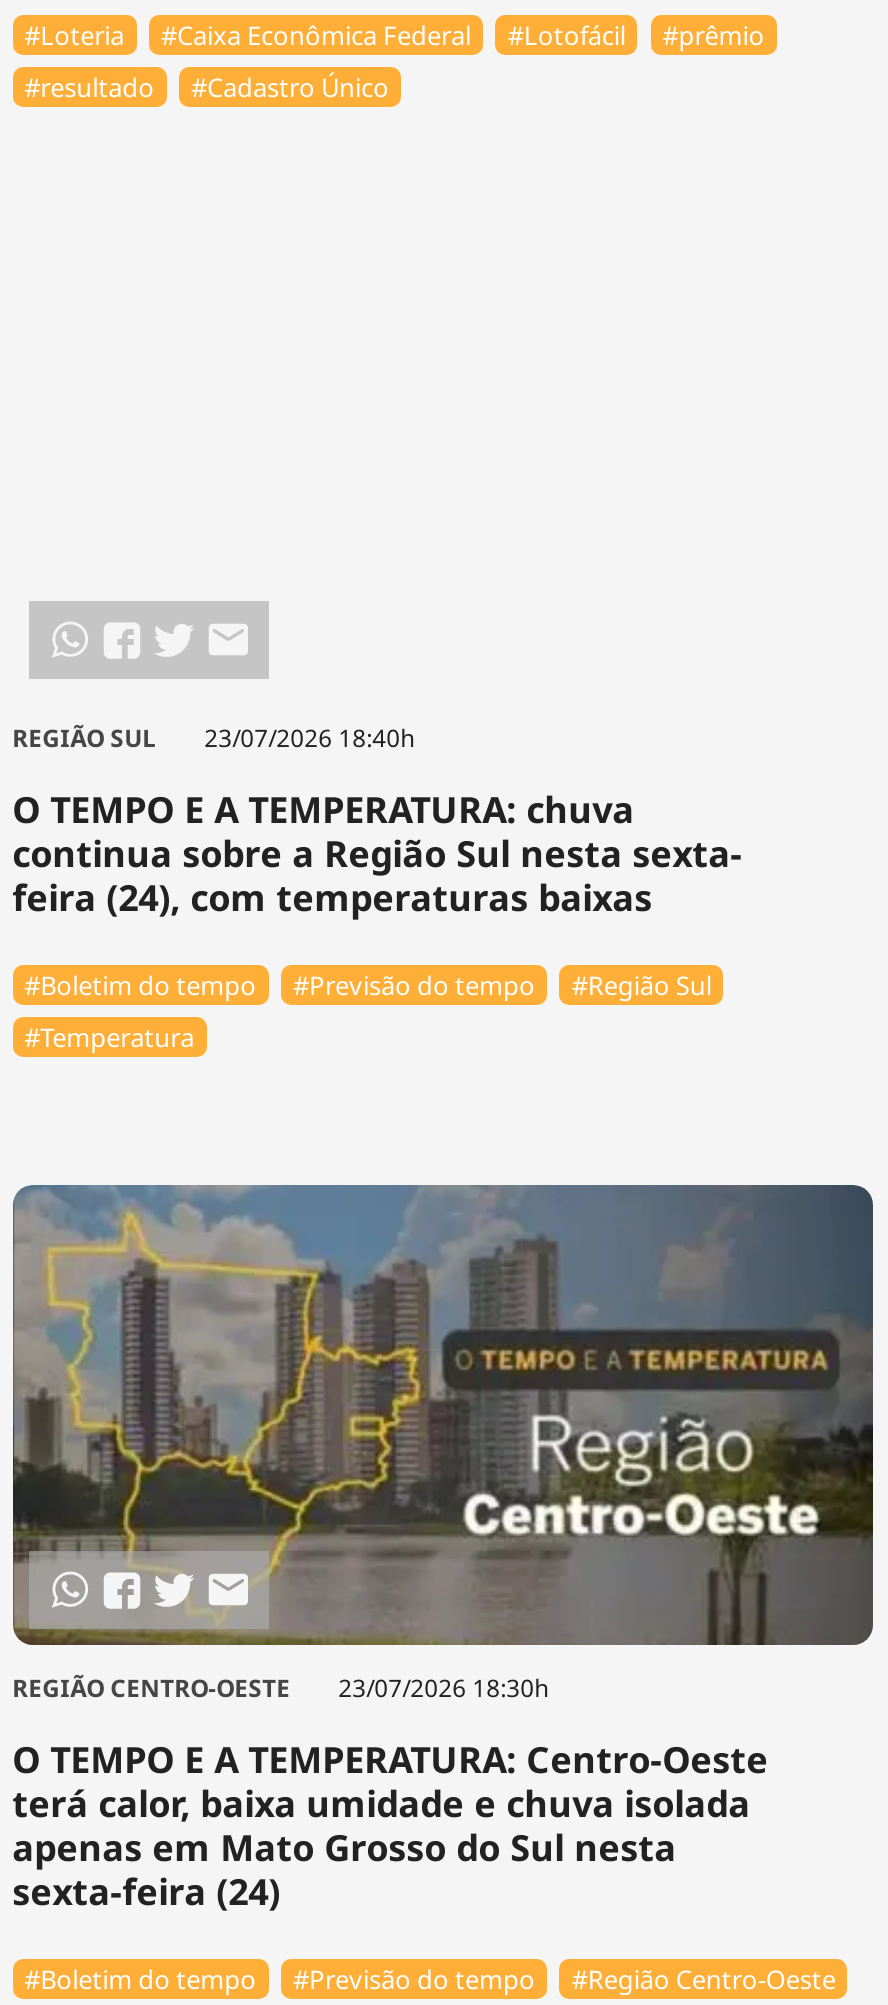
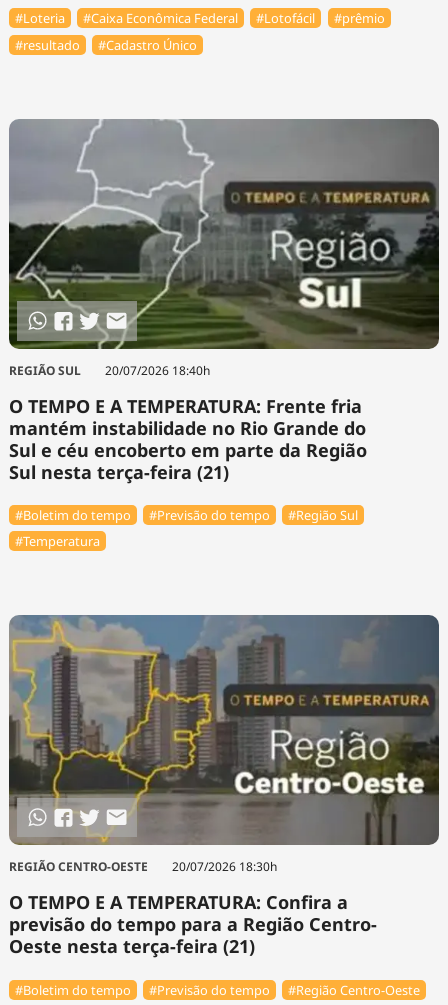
none -> [8,118,440,350] [image]
[12,722,414,756] REGIÃO SUL 23/07/2026 18:40h -> [9,361,210,378] REGIÃO SUL 20/07/2026 18:40h
[12,786,742,922] O TEMPO E A TEMPERATURA: chuva | continua sobre a Região Sul nesta sexta- | feira (24), com temperaturas baixas -> [9,393,367,483] O TEMPO E A TEMPERATURA: Frente fria | mantém instabilidade no Rio Grande do | Sul e céu encoberto em parte da Região | Sul nesta terça-feira (21)
moved [12,967,869,1706] -> [9,506,436,875]: [image] | #Boletim do tempo | #Previsão do tempo | #Região Sul | #Temperatura | REGIÃO CENTRO-OESTE
[12,1672,548,1706] REGIÃO CENTRO-OESTE 23/07/2026 18:30h -> [9,858,277,875] REGIÃO CENTRO-OESTE 20/07/2026 18:30h
[12,1736,768,1916] O TEMPO E A TEMPERATURA: Centro-Oeste | terá calor, baixa umidade e chuva isolada | apenas em Mato Grosso do Sul nesta | sexta-feira (24) -> [9,890,377,958] O TEMPO E A TEMPERATURA: Confira a | previsão do tempo para a Região Centro- | Oeste nesta terça-feira (21)

